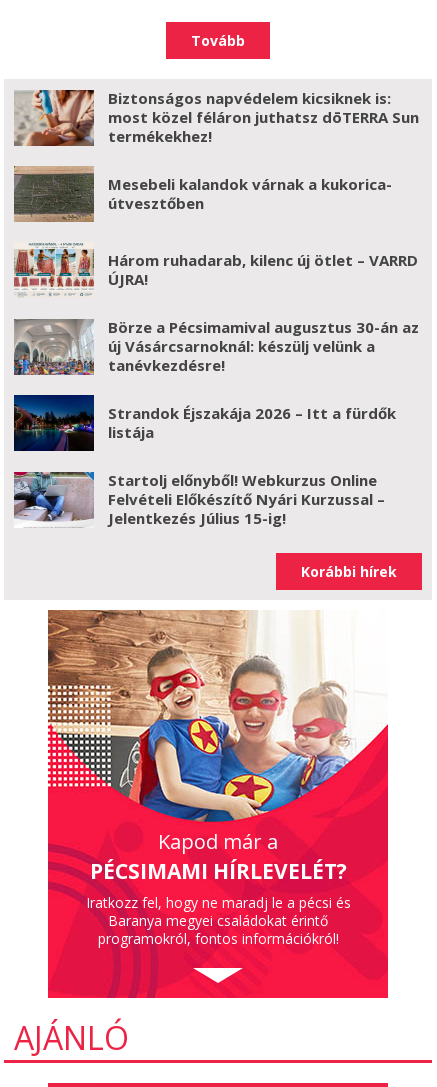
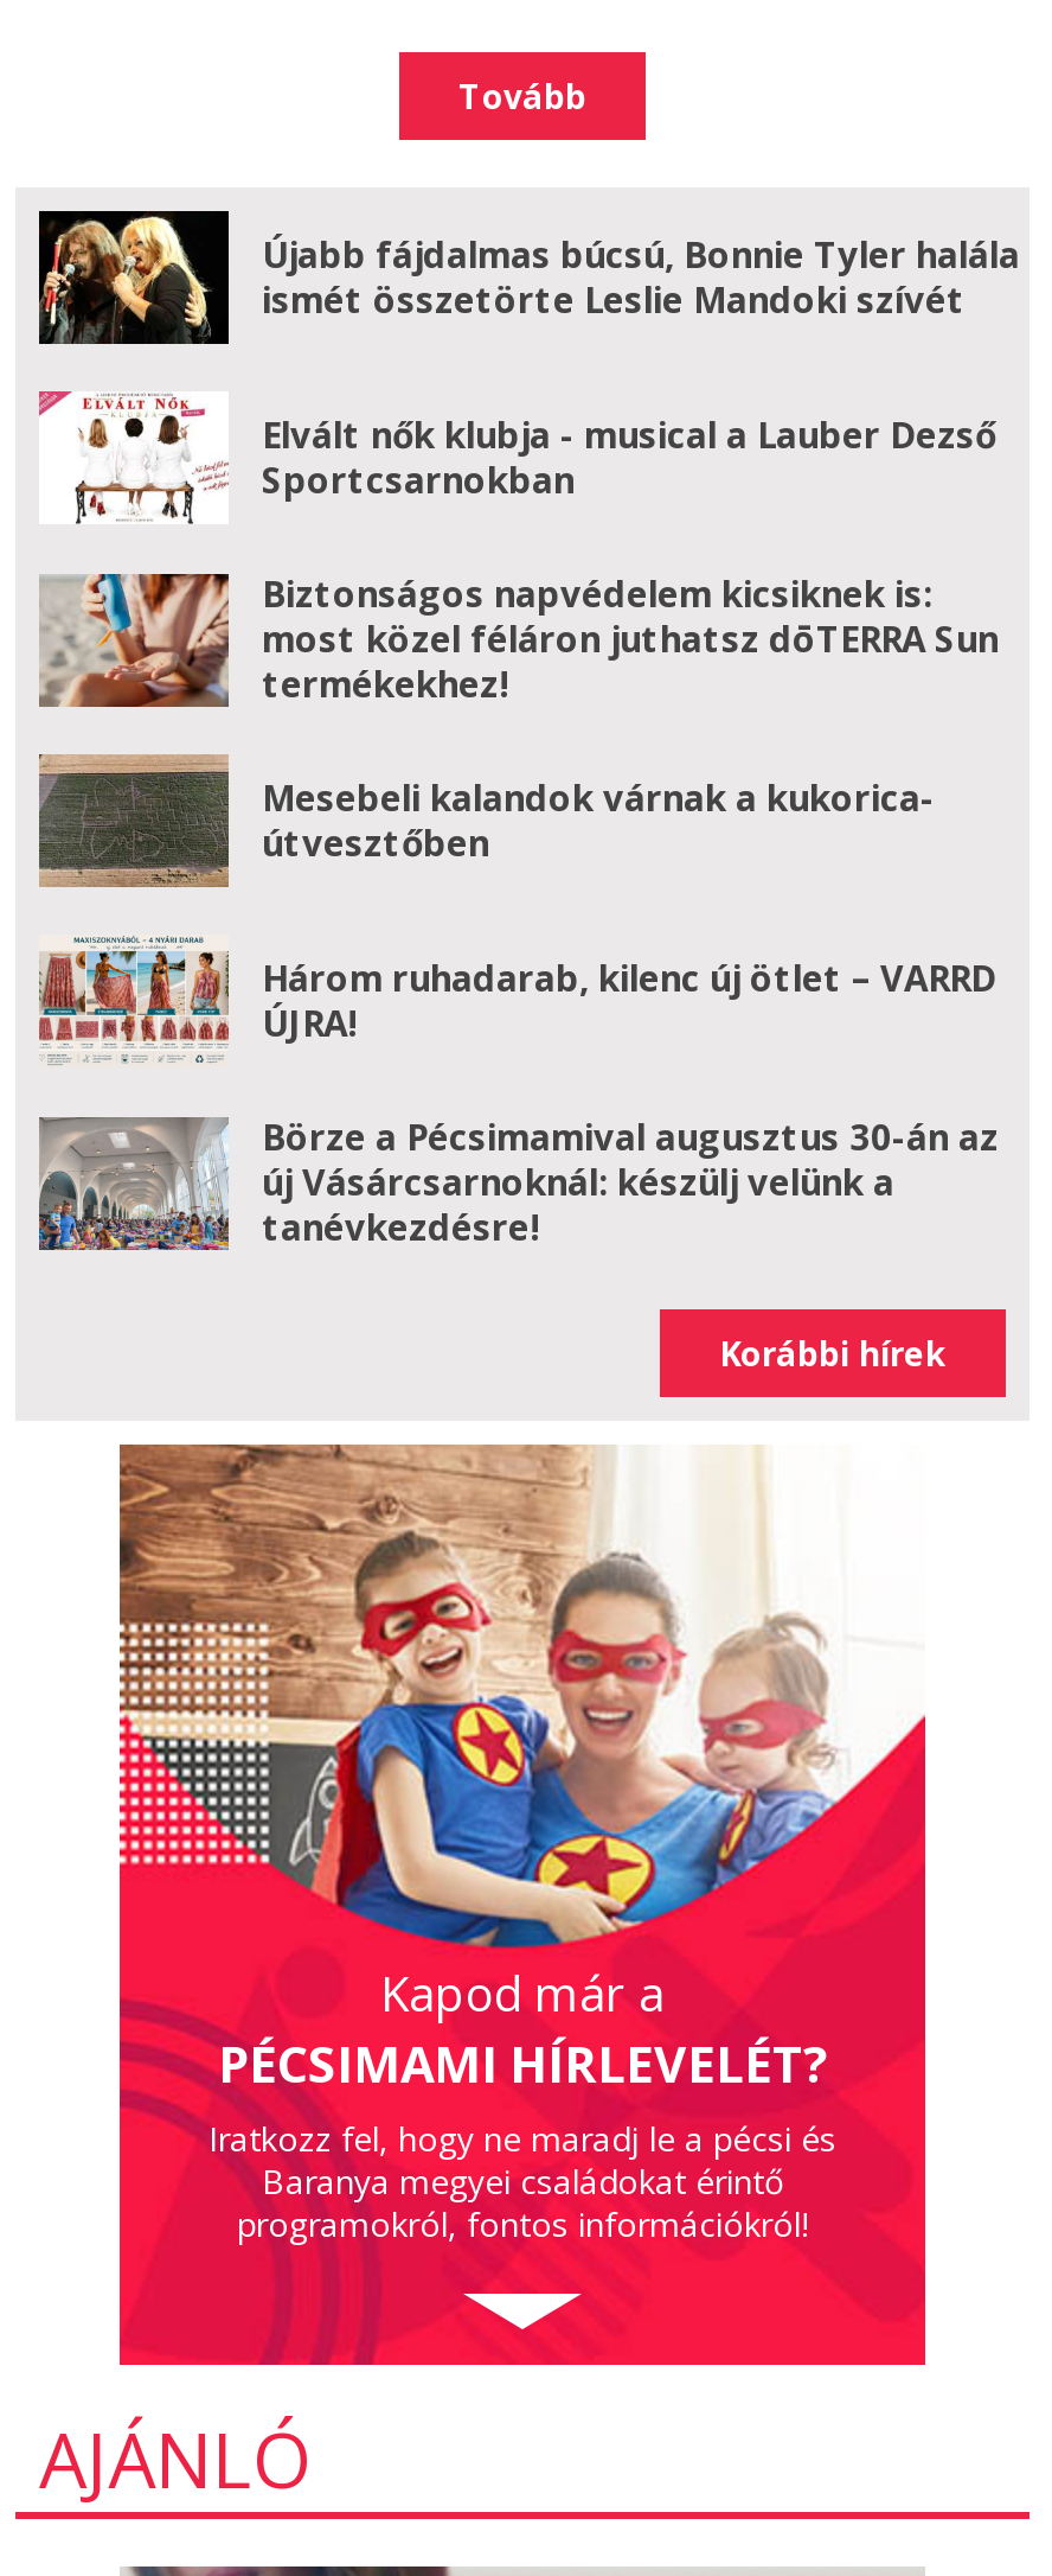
none -> [37,209,1020,503] [image] | Újabb fájdalmas búcsú, Bonnie Tyler halála | ismét összetörte Leslie Mandoki szívét | Elvált nők klubja - musical a Lauber Dezső | Sportcsarnokban
none -> [39,389,229,527] [image]
moved [13,88,419,375] -> [37,569,999,1250]: [image] | Biztonságos napvédelem kicsiknek is: | most közel féláron juthatsz dōTERRA Sun | ... | új Vásárcsarnoknál: készülj velünk a | tanévkezdésre!
[13,394,396,528] [image] | Strandok Éjszakája 2026 – Itt a fürdők | listája | Startolj előnyből! Webkurzus Online | Felvételi Előkészítő Nyári Kurzussal – | Jelentkezés Július 15-ig! -> none
[14,471,94,528] [image] -> none

